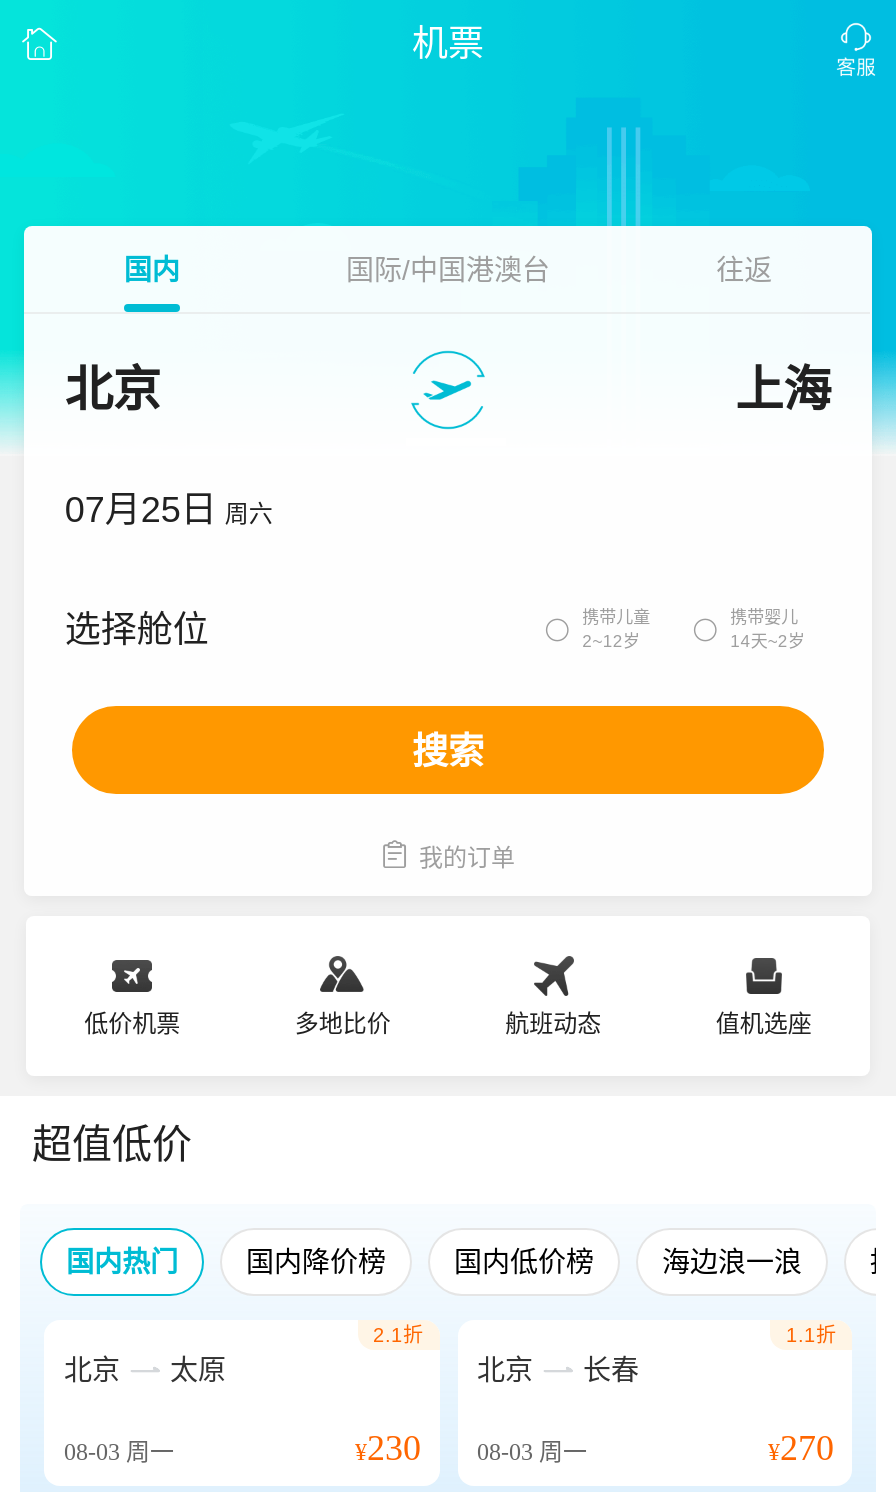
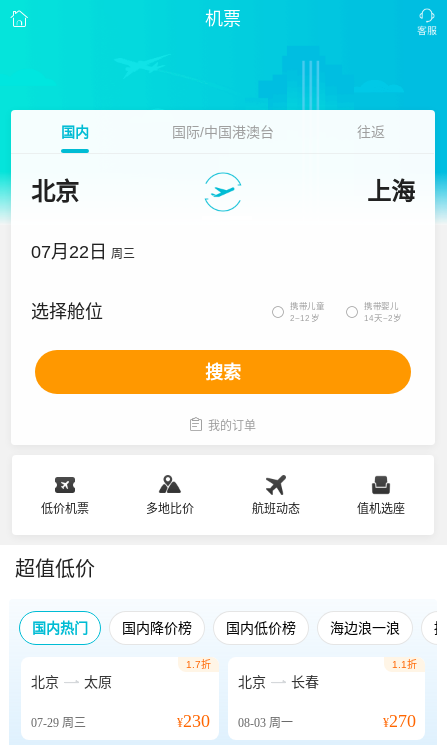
[65,490,273,530] 07月25日 周六 -> [31,242,135,262] 07月22日 周三
[373,1324,423,1346] 2.1折 -> [185,659,210,670] 1.7折
[64,1438,174,1466] 08-03周一 -> [31,716,86,730] 07-29周三

